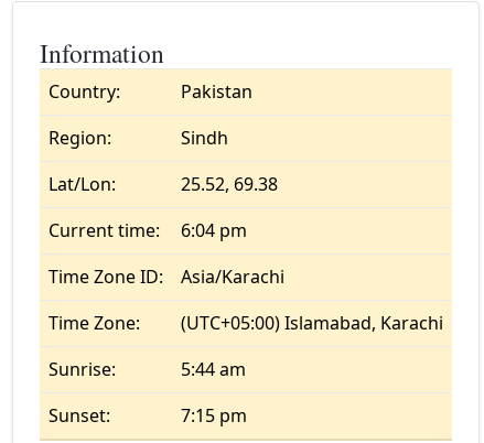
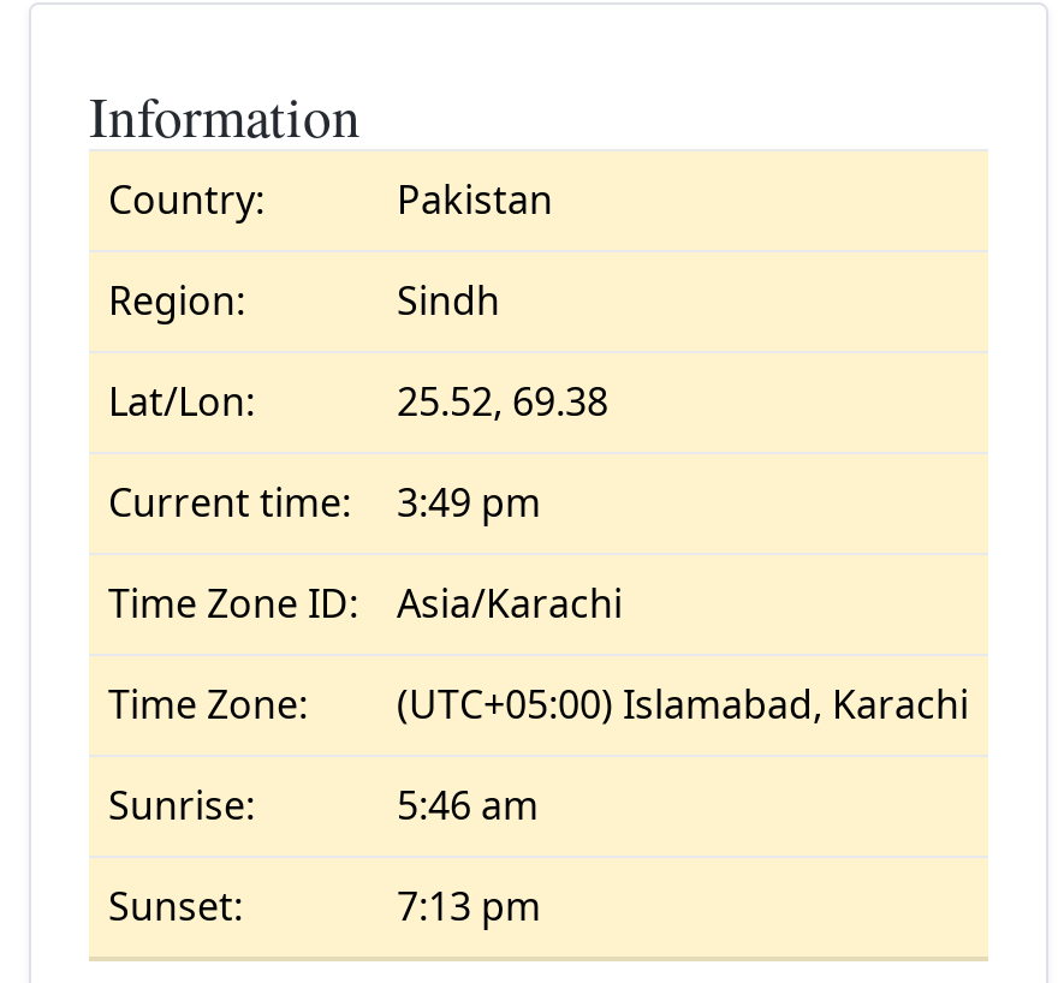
[49,218,247,242] Current time: 6:04 pm -> [108,476,541,529] Current time: 3:49 pm
[181,357,246,381] 5:44 am -> [397,779,539,832] 5:46 am
[181,403,247,428] 7:15 pm -> [397,880,541,933] 7:13 pm

